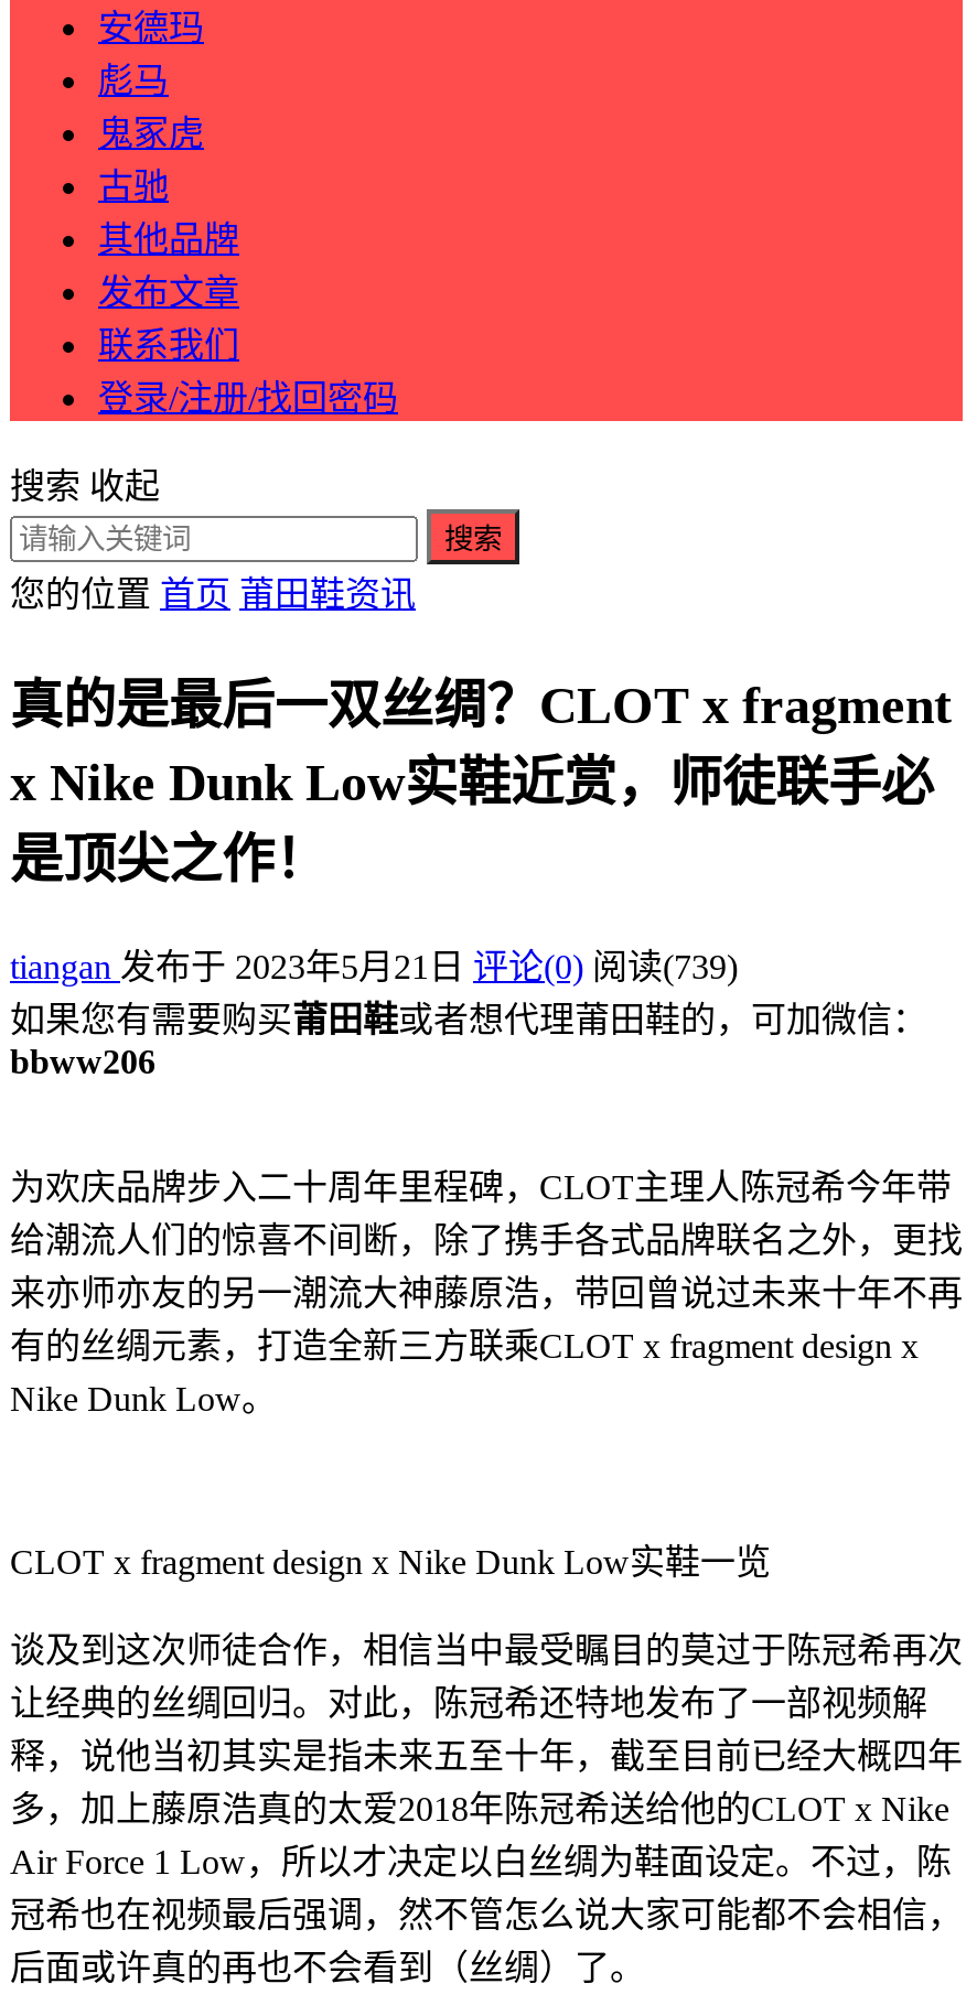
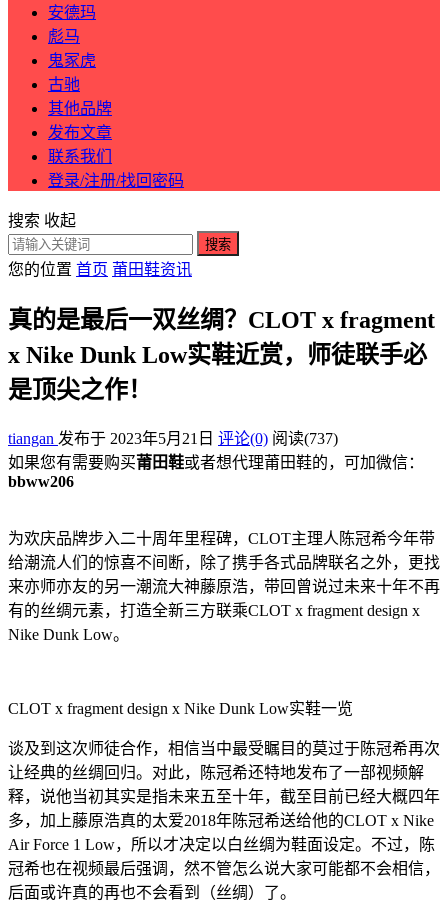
[10,947,738,985] tiangan发布于 2023年5月21日评论(0) 阅读(739) -> [8,430,338,447] tiangan发布于 2023年5月21日评论(0) 阅读(737)

